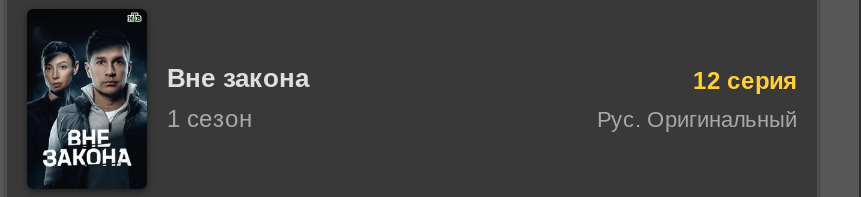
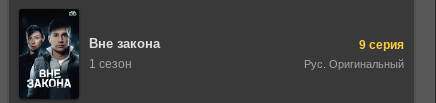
[693,67,797,95] 12 серия -> [359,38,404,52] 9 серия

